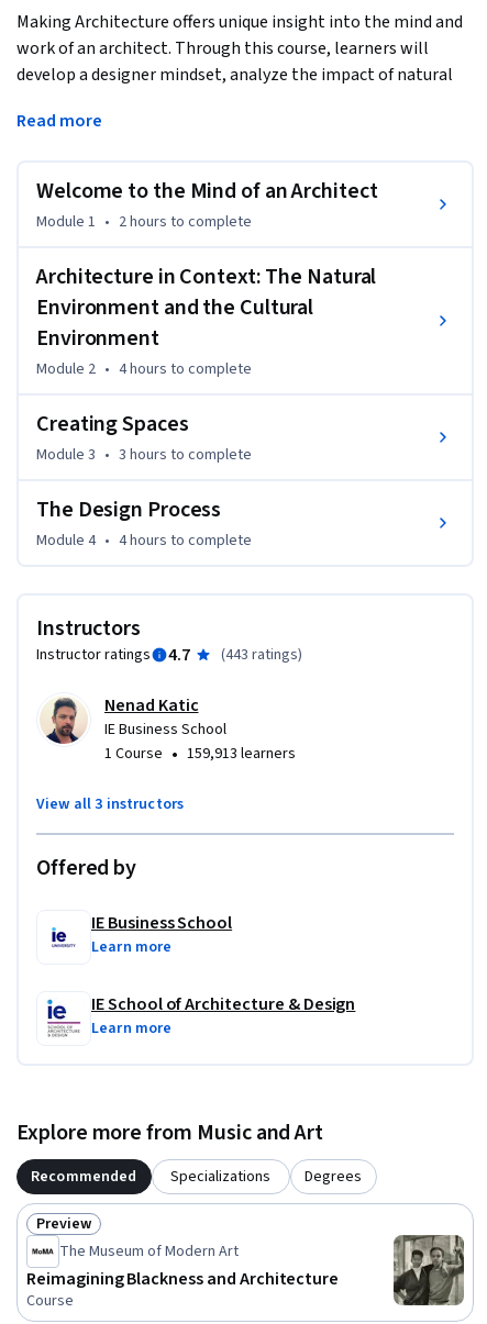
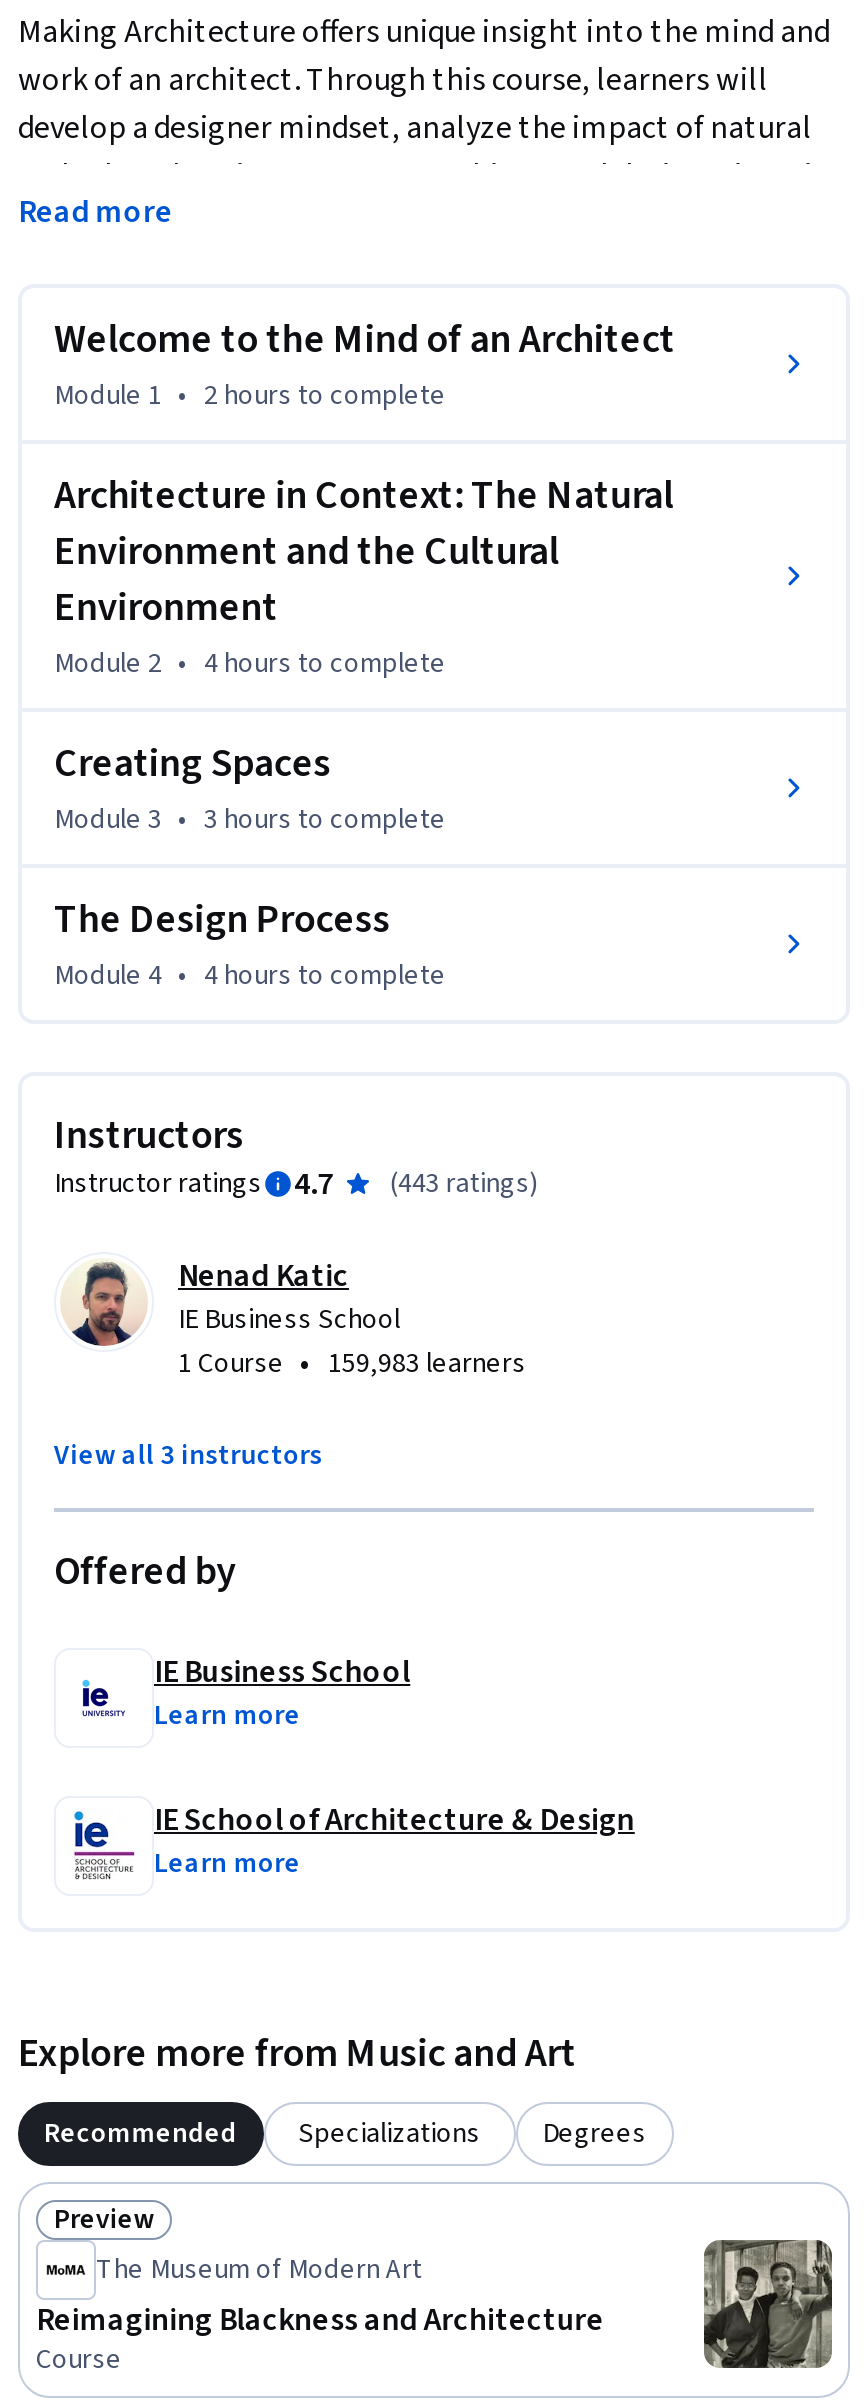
[104,741,296,766] 1 Course • 159,913 learners -> [178,1342,526,1386] 1 Course • 159,983 learners

